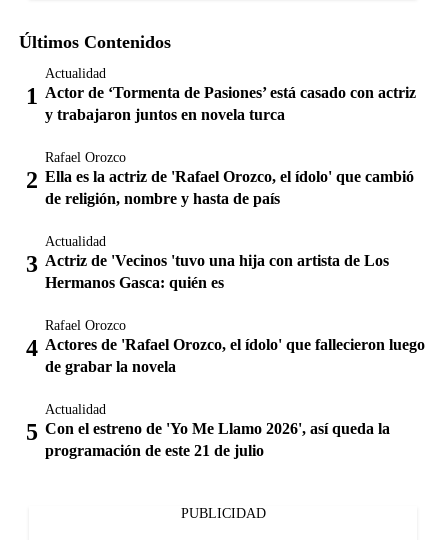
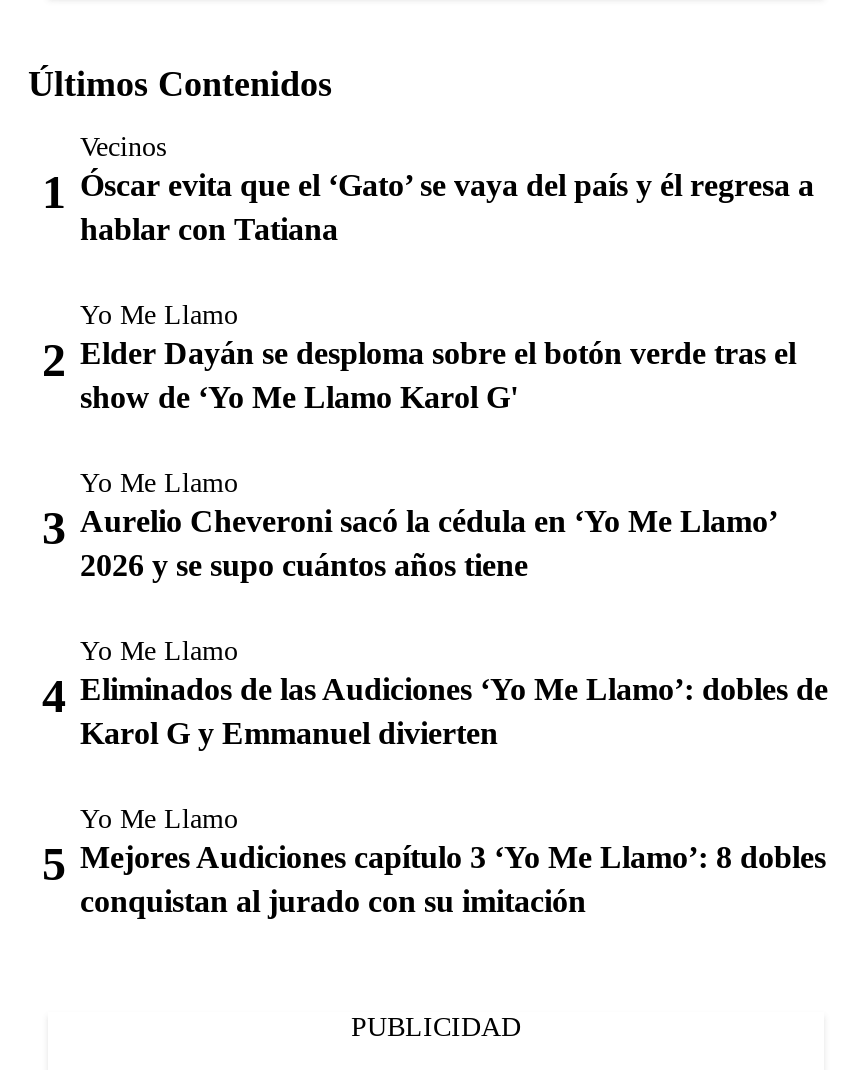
[45,66,416,123] Actualidad | Actor de ‘Tormenta de Pasiones’ está casado con actriz | y trabajaron juntos en novela turca -> [80,132,814,246] Vecinos | Óscar evita que el ‘Gato’ se vaya del país y él regresa a | hablar con Tatiana
[45,150,414,207] Rafael Orozco | Ella es la actriz de 'Rafael Orozco, el ídolo' que cambió | de religión, nombre y hasta de país -> [80,300,796,414] Yo Me Llamo | Elder Dayán se desploma sobre el botón verde tras el | show de ‘Yo Me Llamo Karol G'
[45,234,389,291] Actualidad | Actriz de 'Vecinos 'tuvo una hija con artista de Los | Hermanos Gasca: quién es -> [80,468,776,582] Yo Me Llamo | Aurelio Cheveroni sacó la cédula en ‘Yo Me Llamo’ | 2026 y se supo cuántos años tiene
[45,318,425,375] Rafael Orozco | Actores de 'Rafael Orozco, el ídolo' que fallecieron luego | de grabar la novela -> [80,636,828,750] Yo Me Llamo | Eliminados de las Audiciones ‘Yo Me Llamo’: dobles de | Karol G y Emmanuel divierten
[45,402,390,459] Actualidad | Con el estreno de 'Yo Me Llamo 2026', así queda la | programación de este 21 de julio -> [80,804,826,918] Yo Me Llamo | Mejores Audiciones capítulo 3 ‘Yo Me Llamo’: 8 dobles | conquistan al jurado con su imitación

